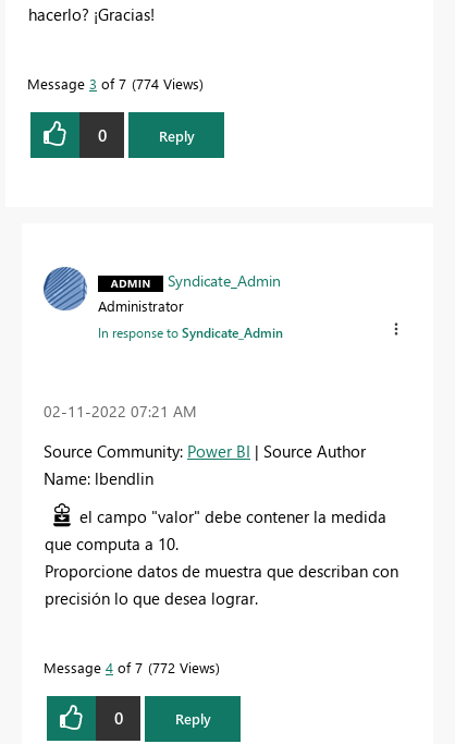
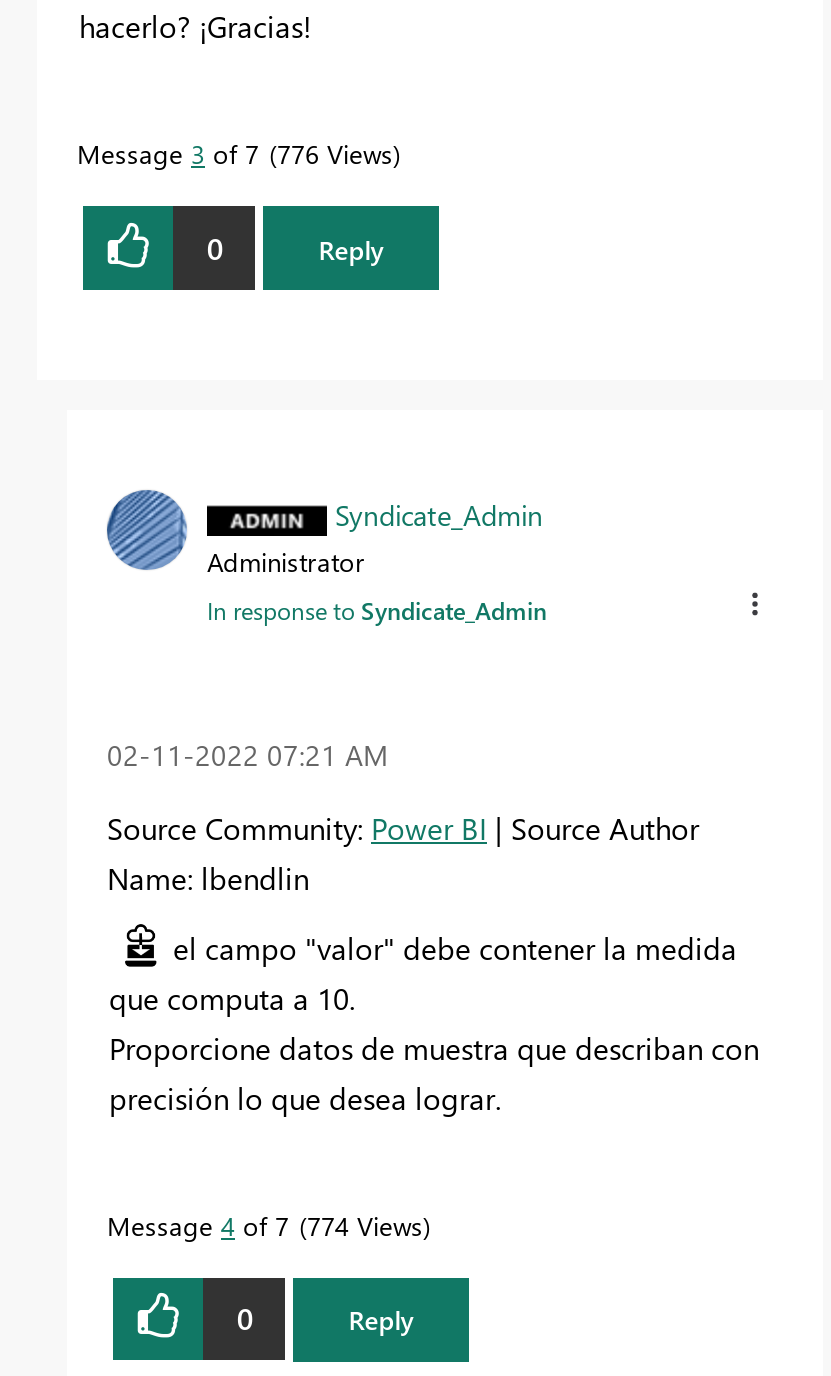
[27,74,199,93] Message 3 of 7 774 Views -> [77,136,393,170] Message 3 of 7 776 Views
[44,658,216,676] Message 4 of 7 772 Views -> [107,1207,423,1241] Message 4 of 7 774 Views

